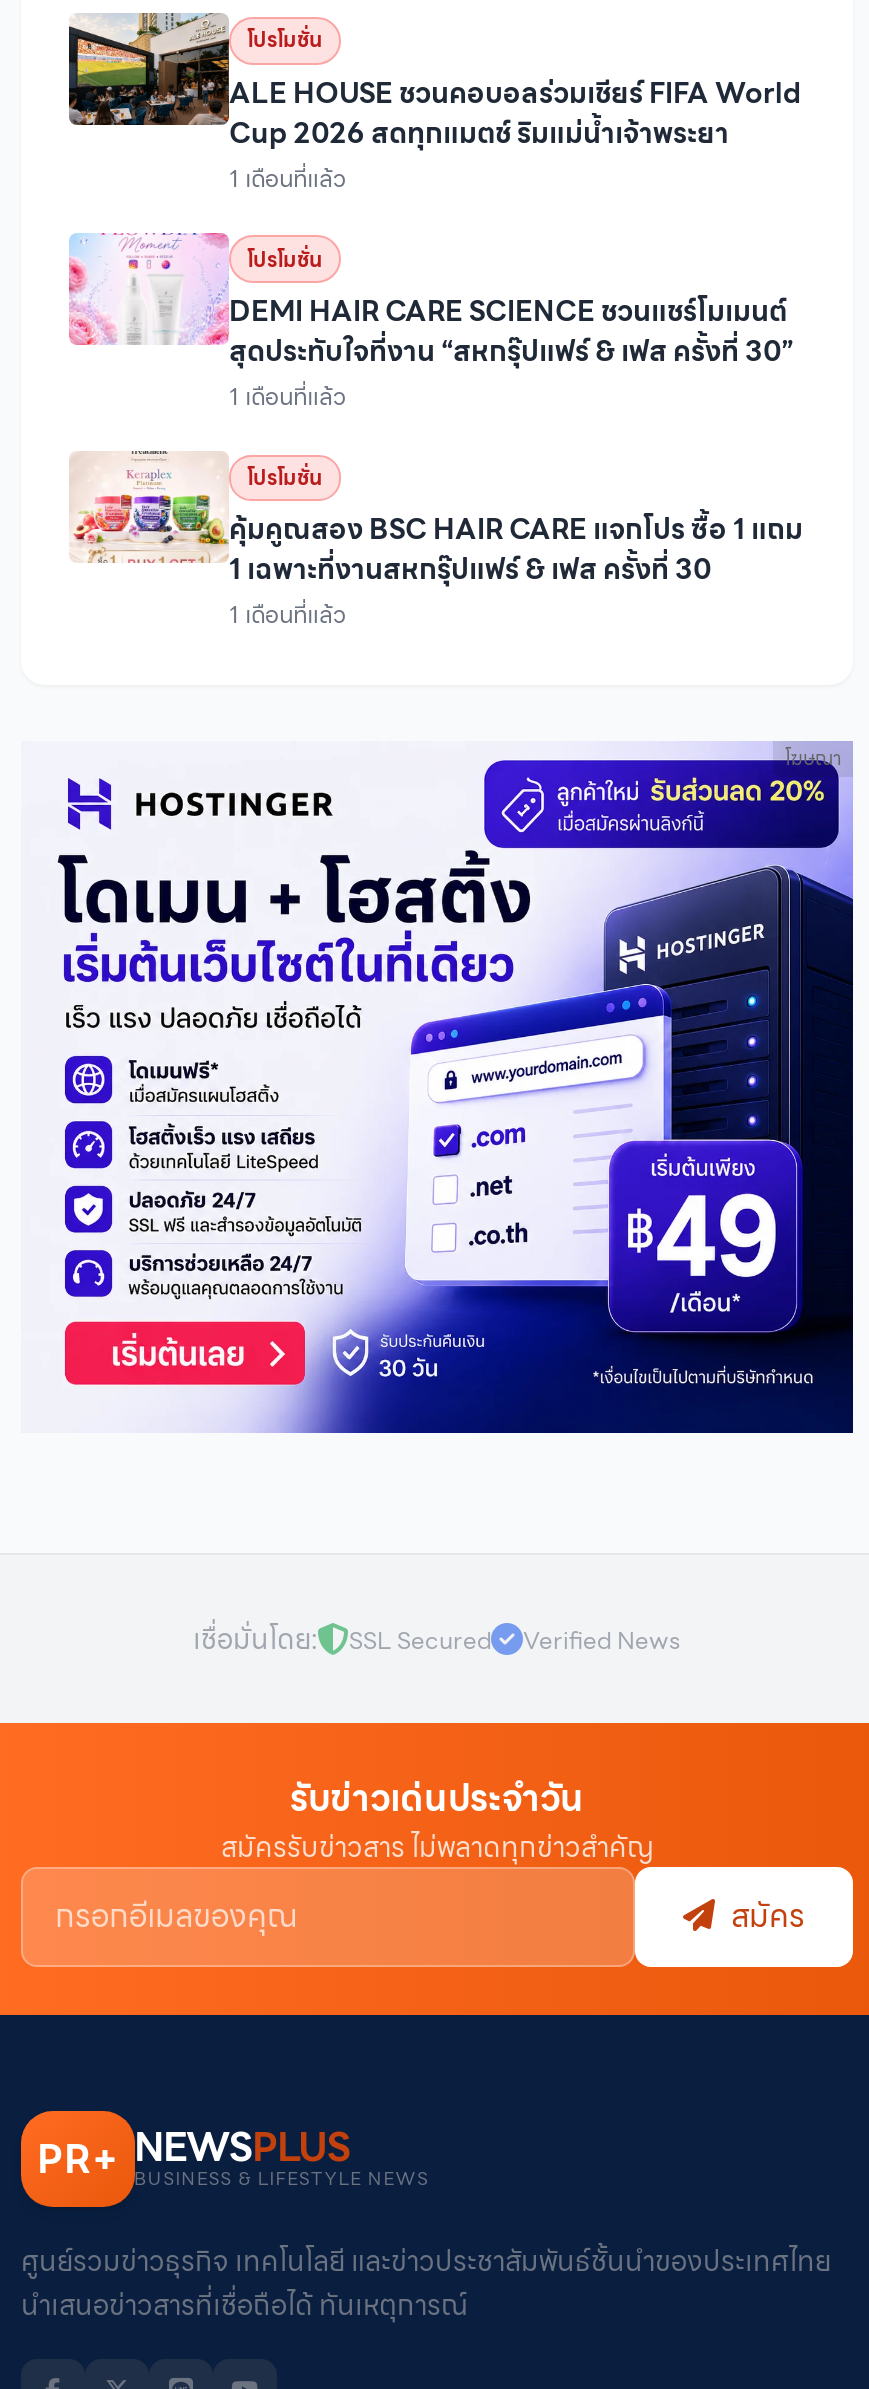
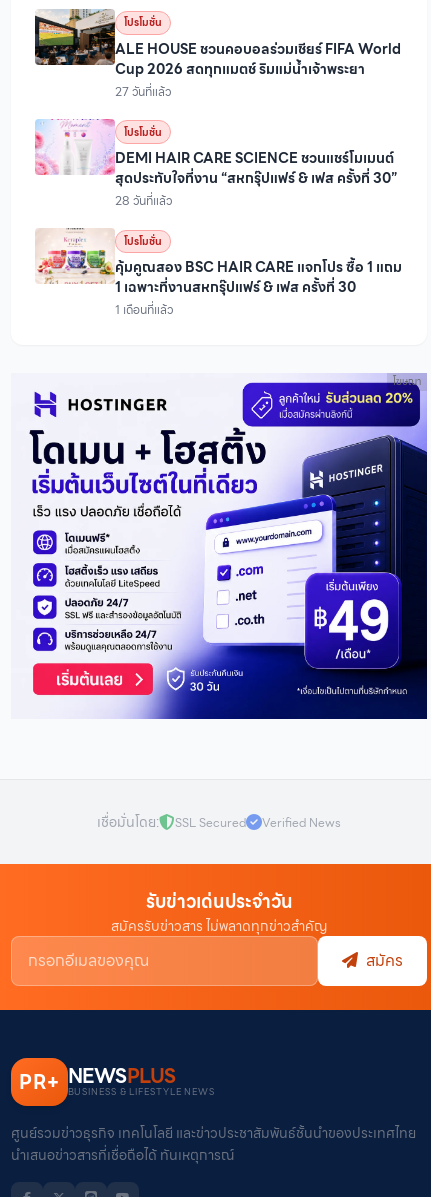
[229,158,345,196] 1 เดือนที่แล้ว -> [115,82,171,101] 27 วันที่แล้ว
[229,377,345,415] 1 เดือนที่แล้ว -> [115,191,172,210] 28 วันที่แล้ว

